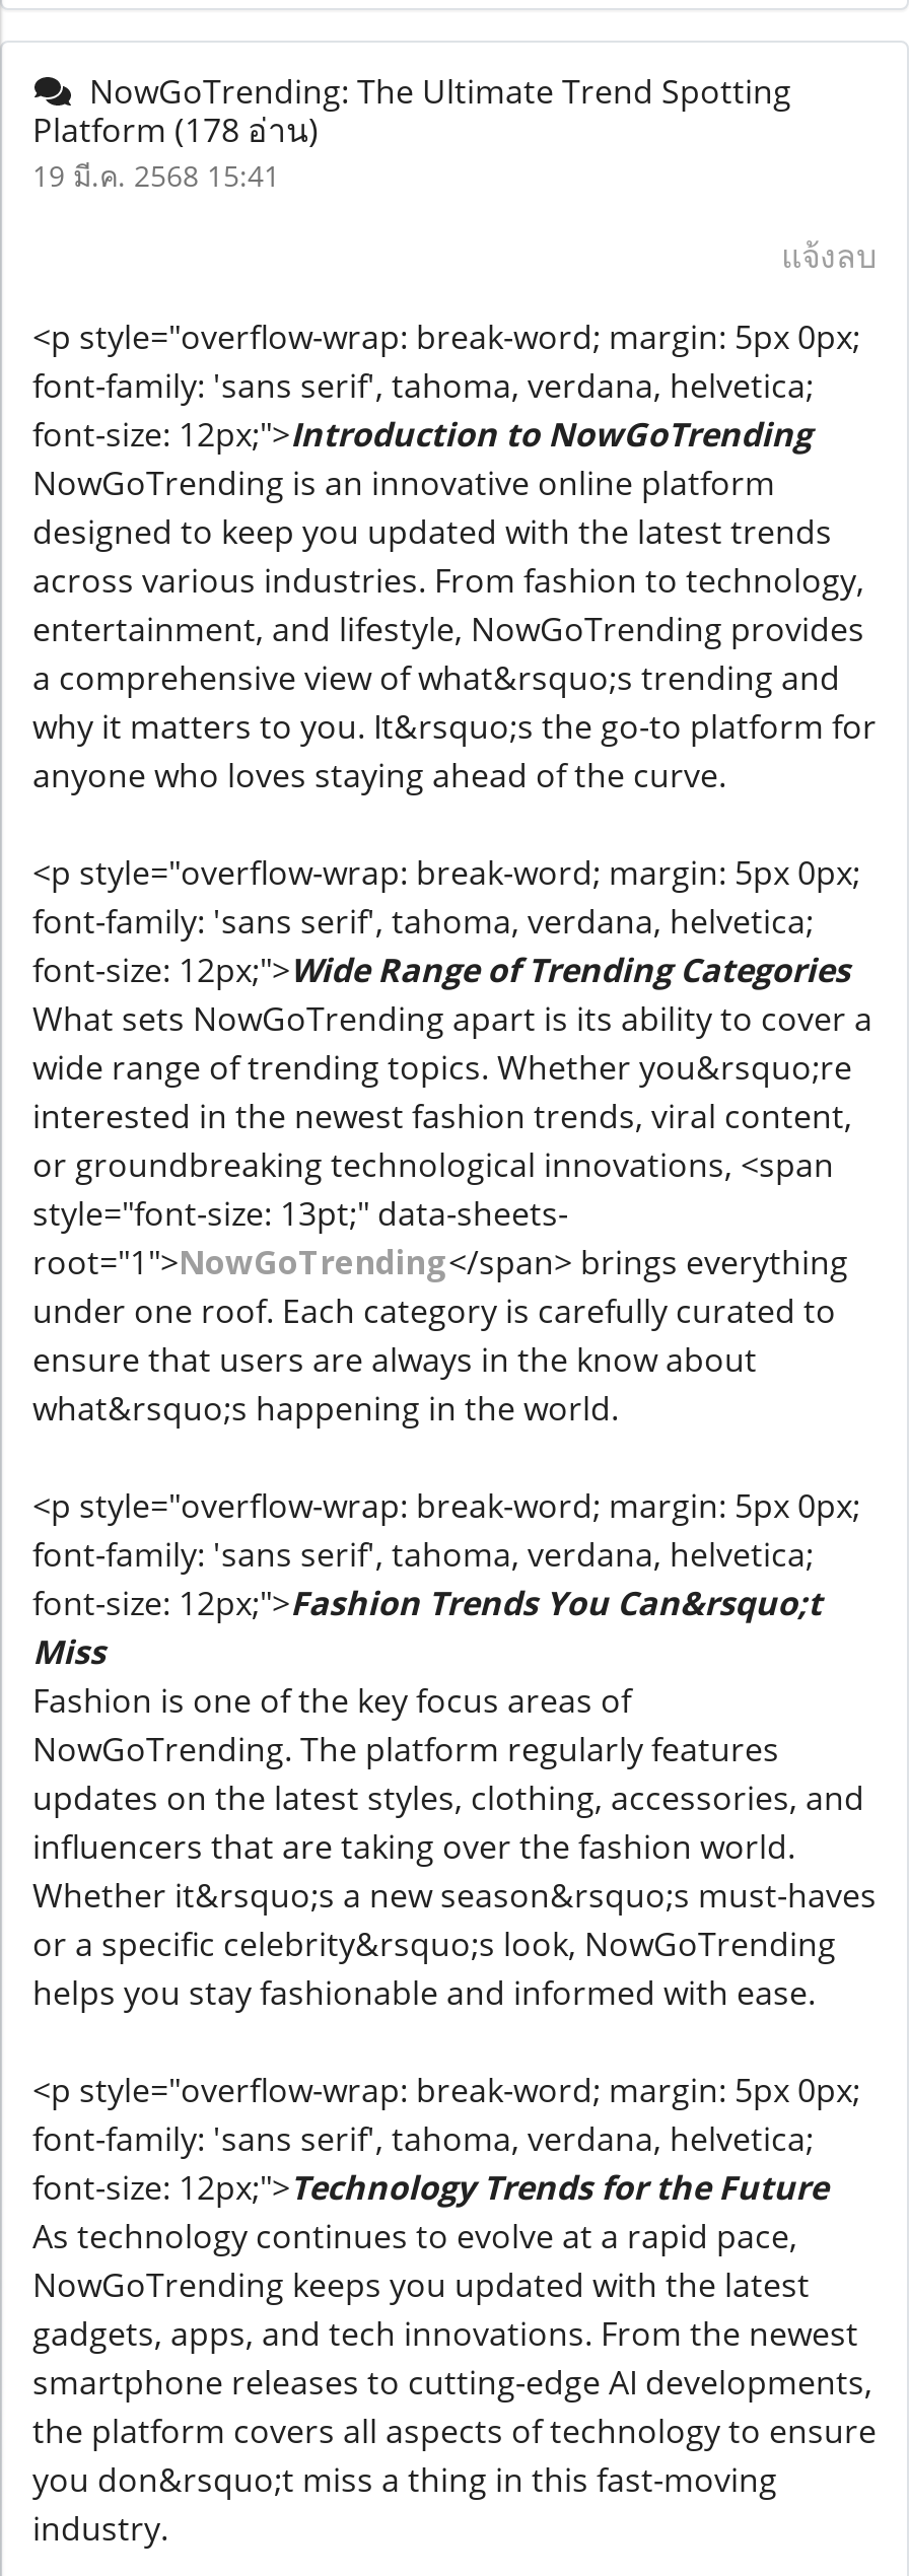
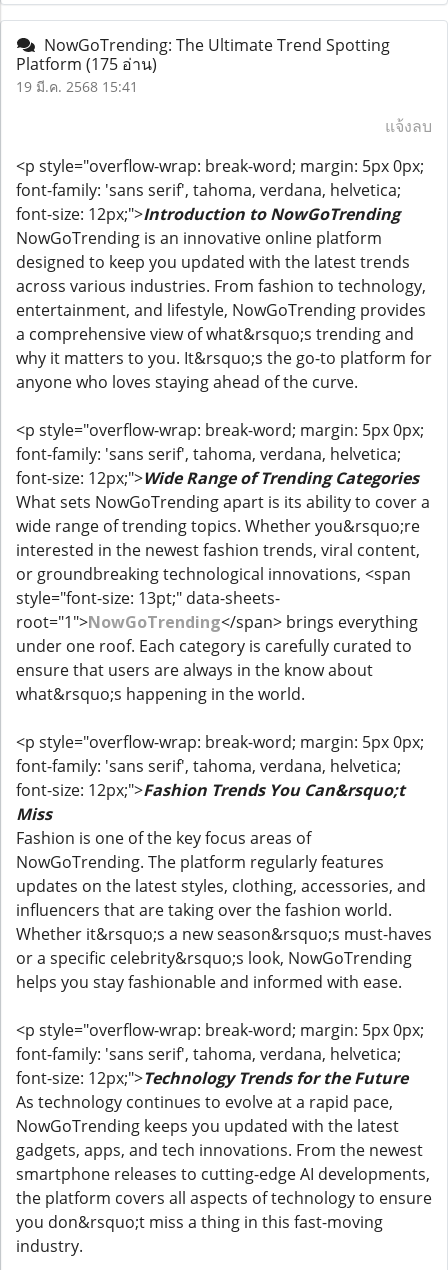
[32,108,319,152] Platform (178 อ่าน) -> [16,53,157,75] Platform (175 อ่าน)

